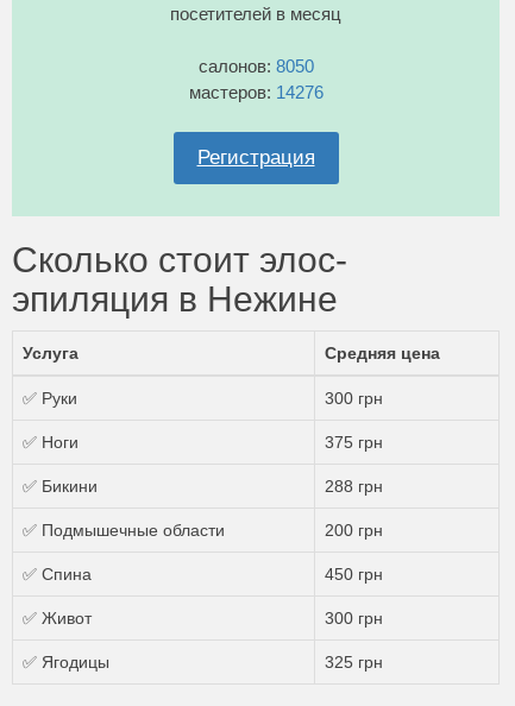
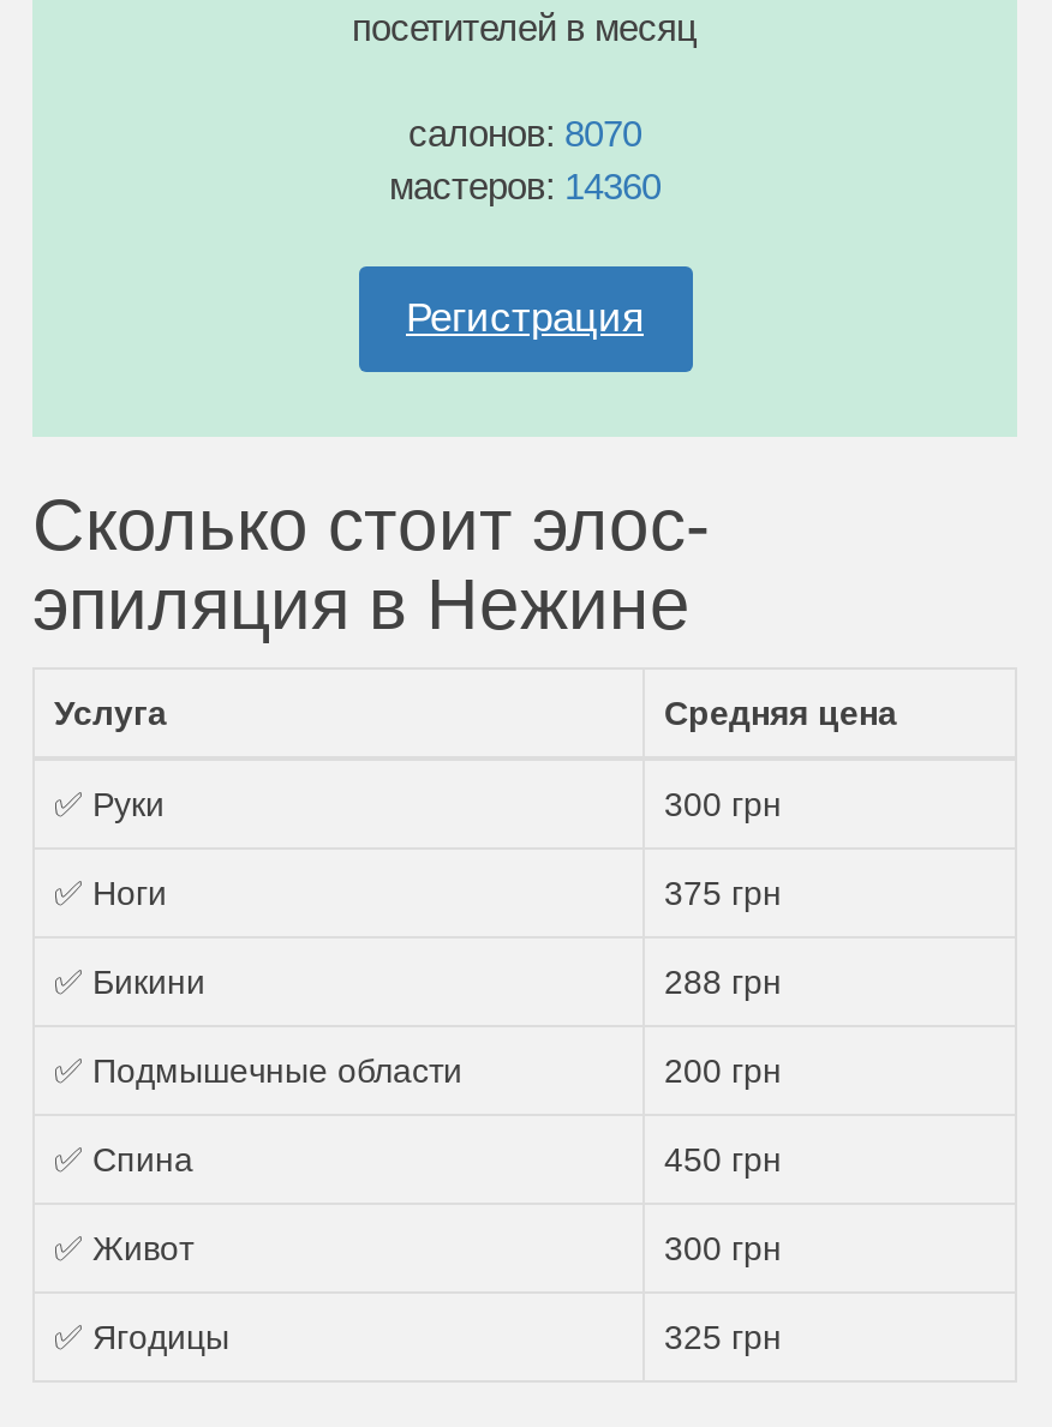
[198,56,313,76] салонов: 8050 -> [408,113,641,154] салонов: 8070
[189,82,323,102] мастеров: 14276 -> [389,166,661,206] мастеров: 14360

